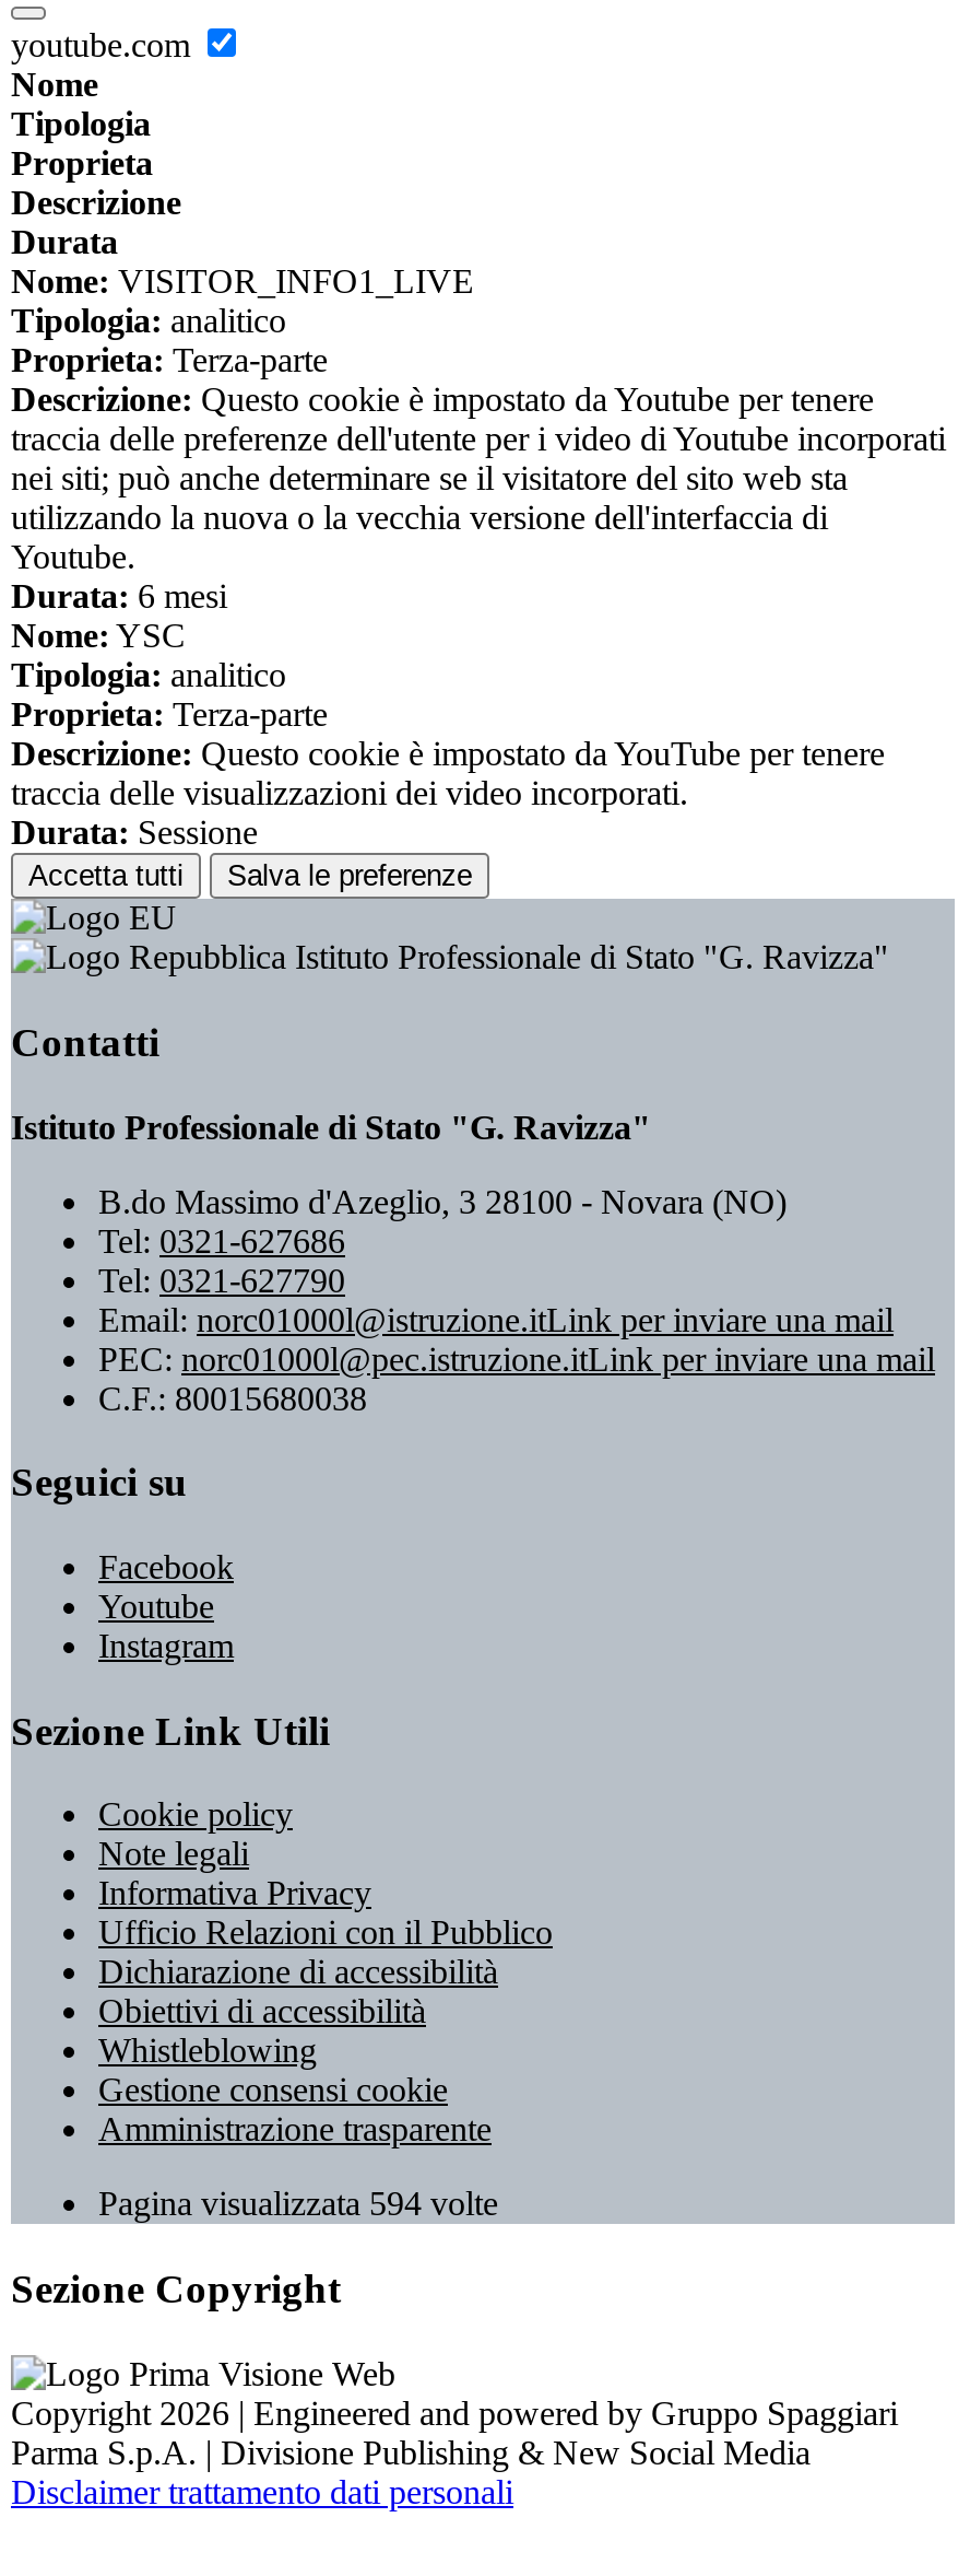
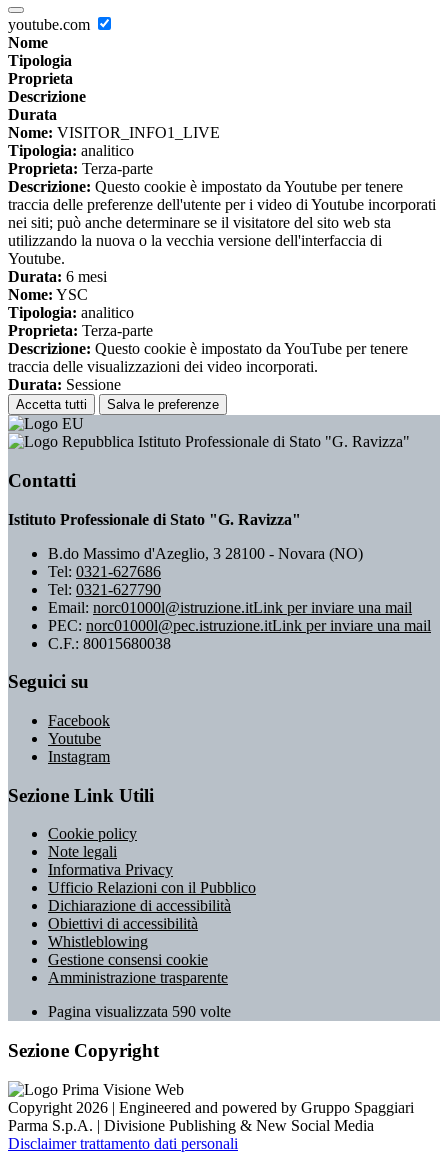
[98,2185,498,2223] Pagina visualizzata 594 volte -> [48,1003,231,1020] Pagina visualizzata 590 volte

